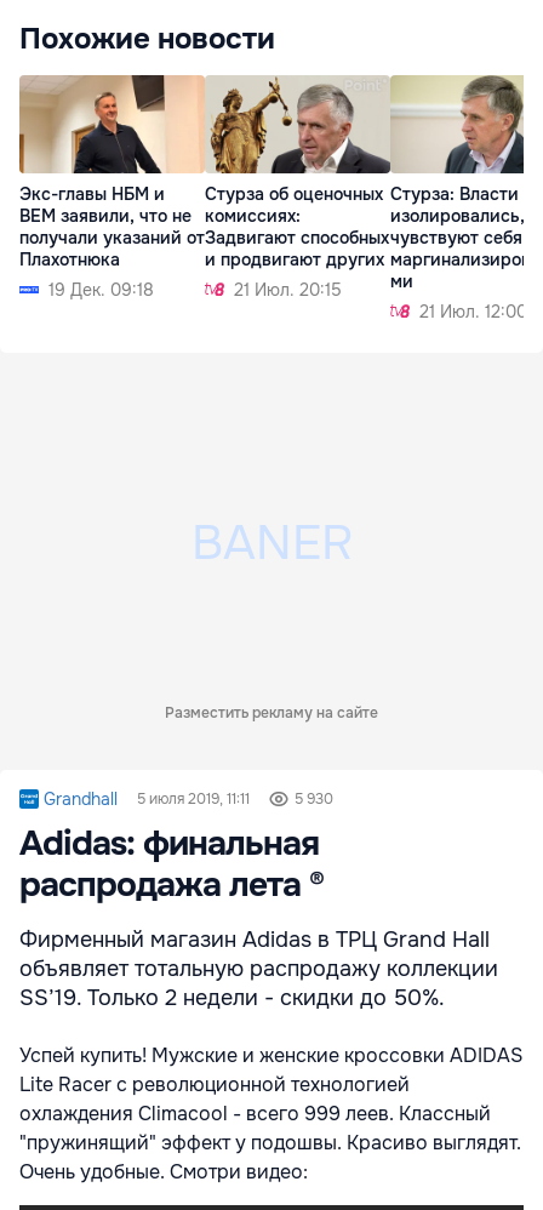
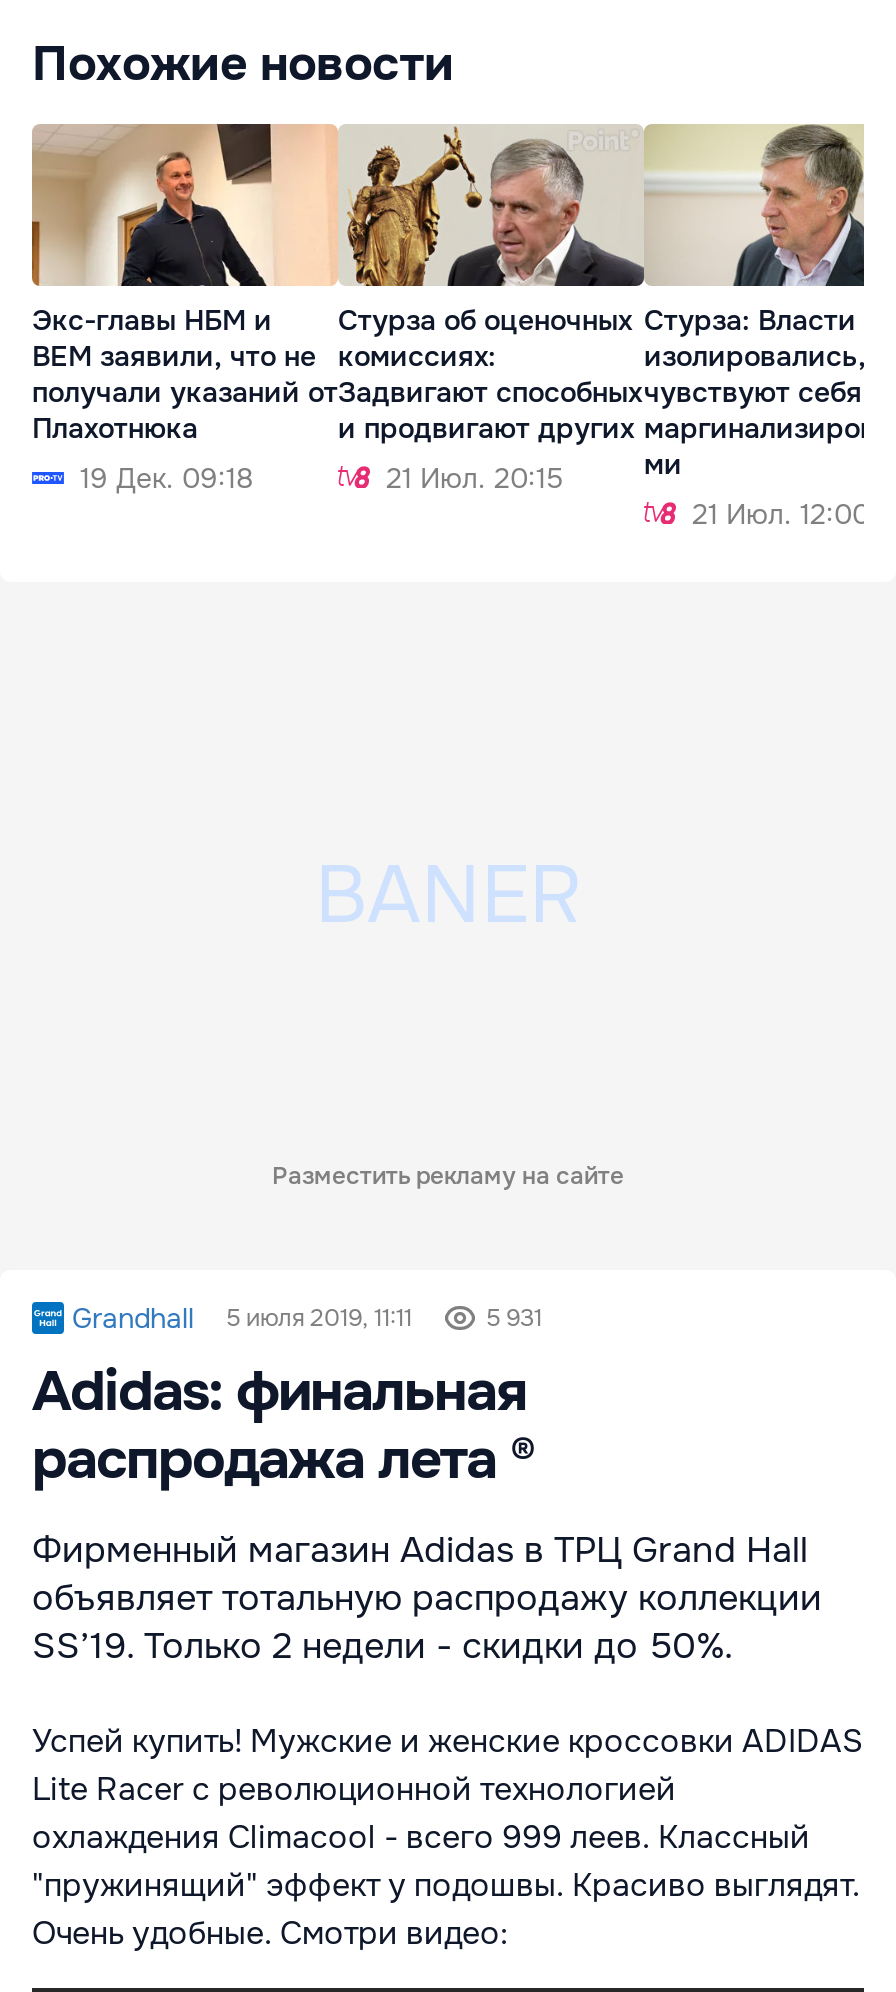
[295,790,333,809] 5 930 -> [486,1303,542,1335] 5 931

